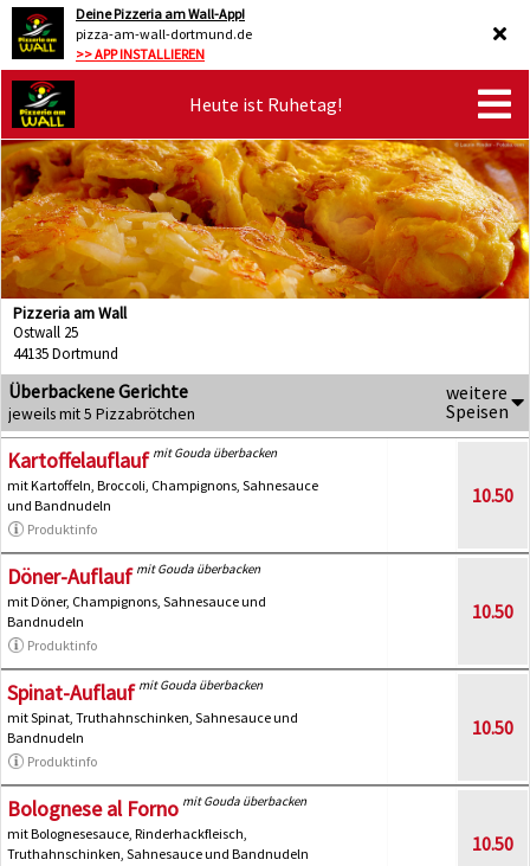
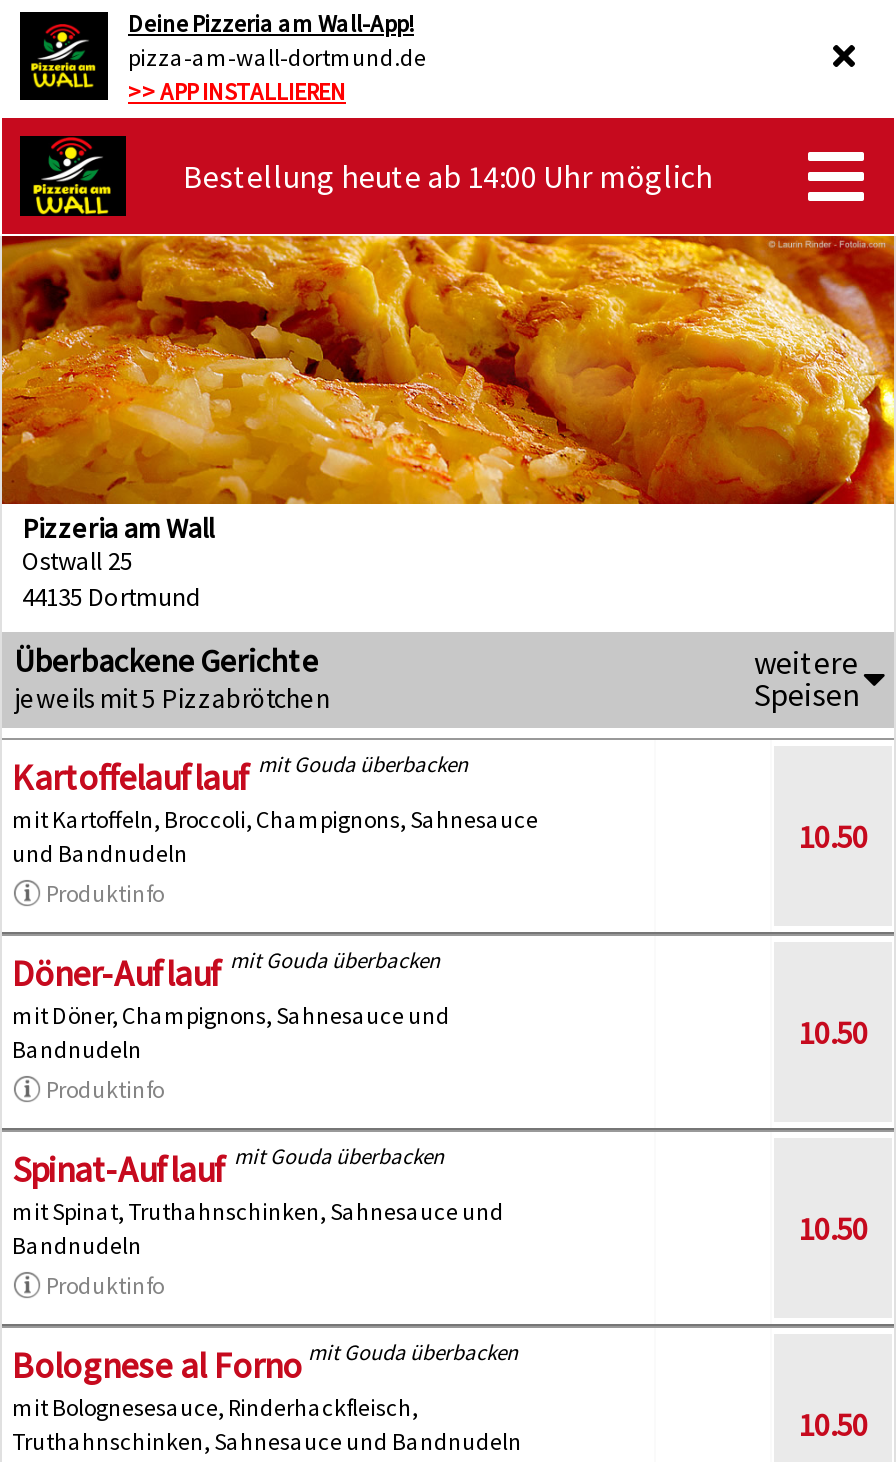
[189,92,341,116] Heute ist Ruhetag! -> [183,156,713,196] Bestellung heute ab 14:00 Uhr möglich

